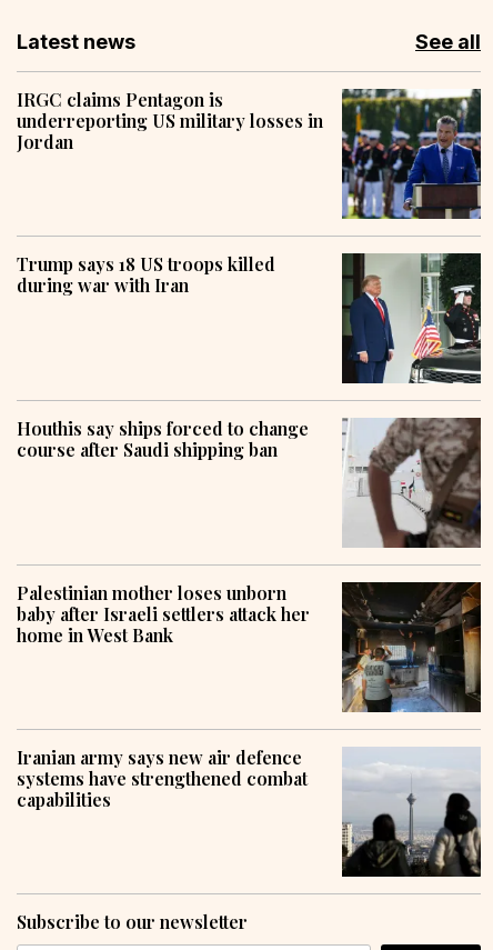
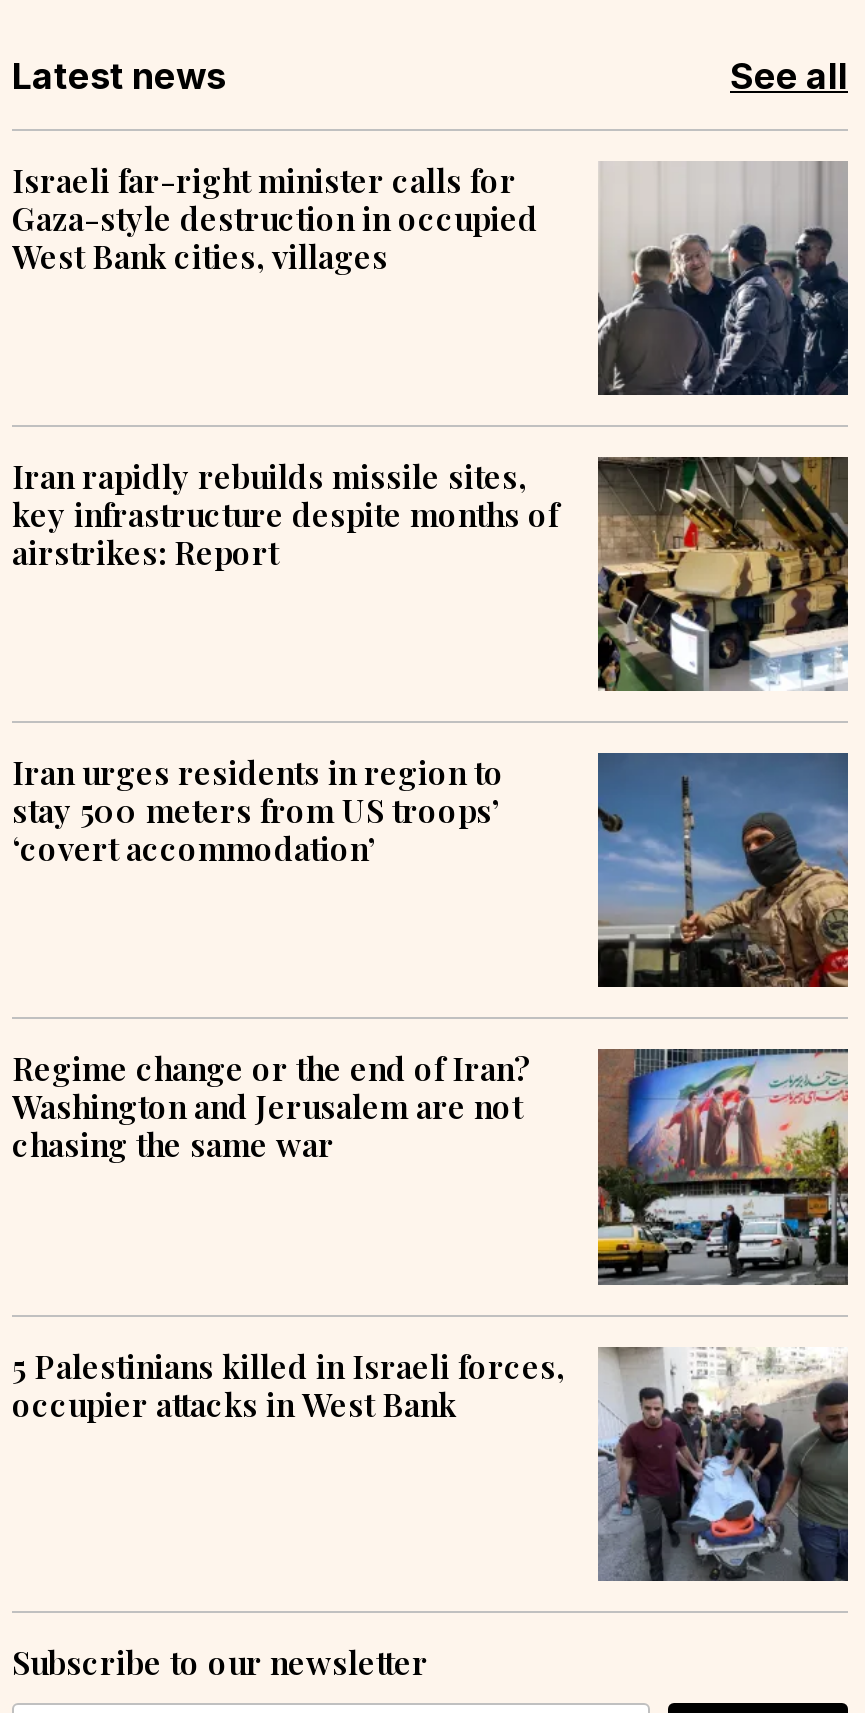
[17,88,481,220] [image] | IRGC claims Pentagon is | underreporting US military losses in | Jordan -> [12,160,850,396] [image] | Israeli far-right minister calls for | Gaza-style destruction in occupied | West Bank cities, villages
[17,252,275,297] Trump says 18 US troops killed | during war with Iran -> [12,456,558,574] Iran rapidly rebuilds missile sites, | key infrastructure despite months of | airstrikes: Report
[341,252,482,384] [image] -> [596,456,850,692] [image]
[17,417,309,461] Houthis say ships forced to change | course after Saudi shipping ban -> [12,752,504,870] Iran urges residents in region to | stay 500 meters from US troops’ | ‘covert accommodation’
[342,417,482,549] [image] -> [596,752,850,988] [image]
[17,581,482,713] [image] | Palestinian mother loses unborn | baby after Israeli settlers attack her | home in West Bank -> [12,1048,850,1286] [image] | Regime change or the end of Iran? | Washington and Jerusalem are not | chasing the same war
[17,746,481,878] [image] | Iranian army says new air defence | systems have strengthened combat | capabilities -> [12,1344,850,1582] [image] | 5 Palestinians killed in Israeli forces, | occupier attacks in West Bank

